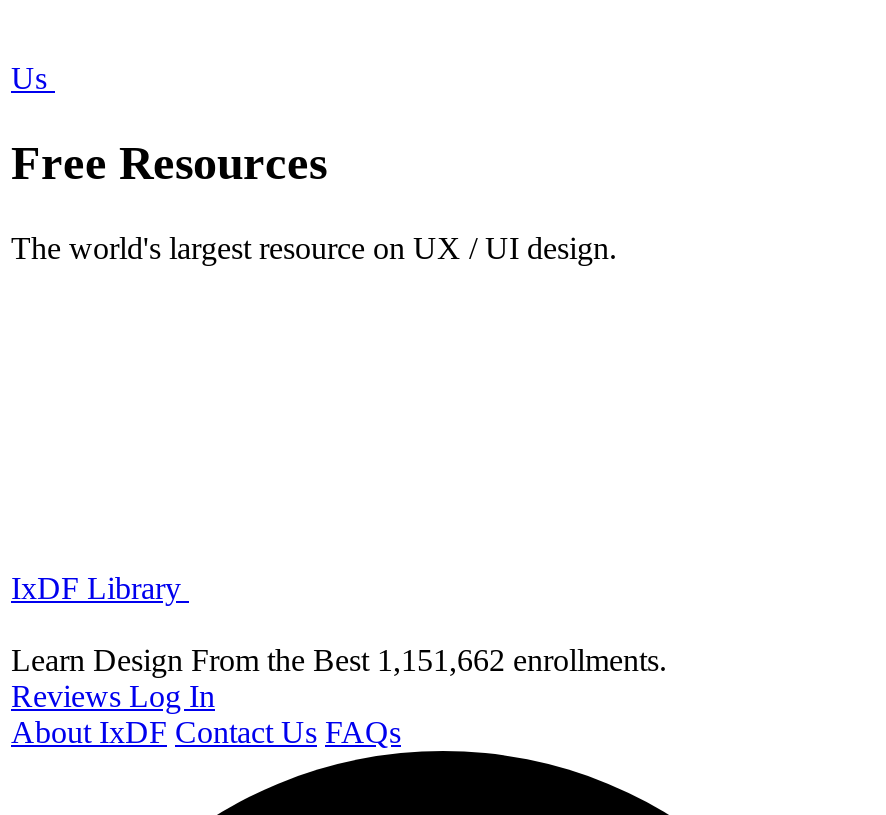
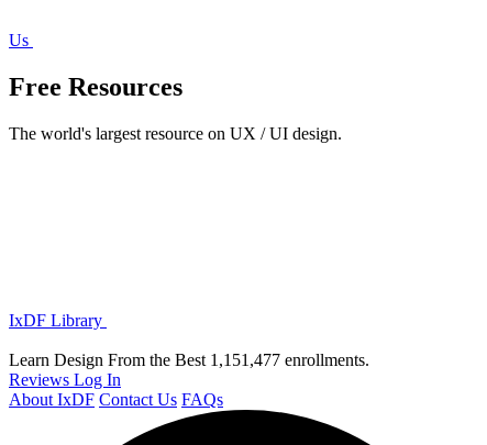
[11,642,667,676] Learn Design From the Best 1,151,662 enrollments. -> [9,350,369,369] Learn Design From the Best 1,151,477 enrollments.

